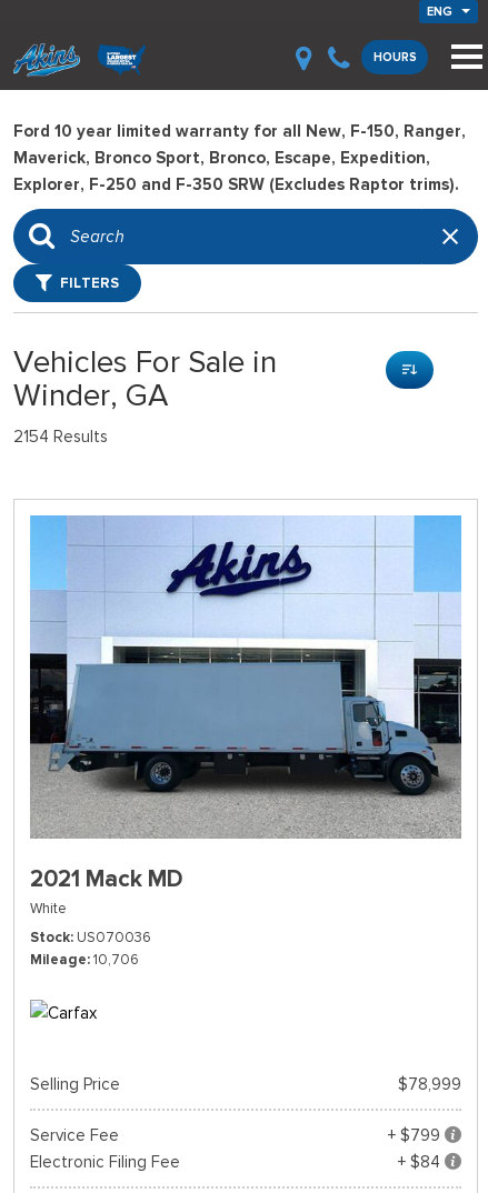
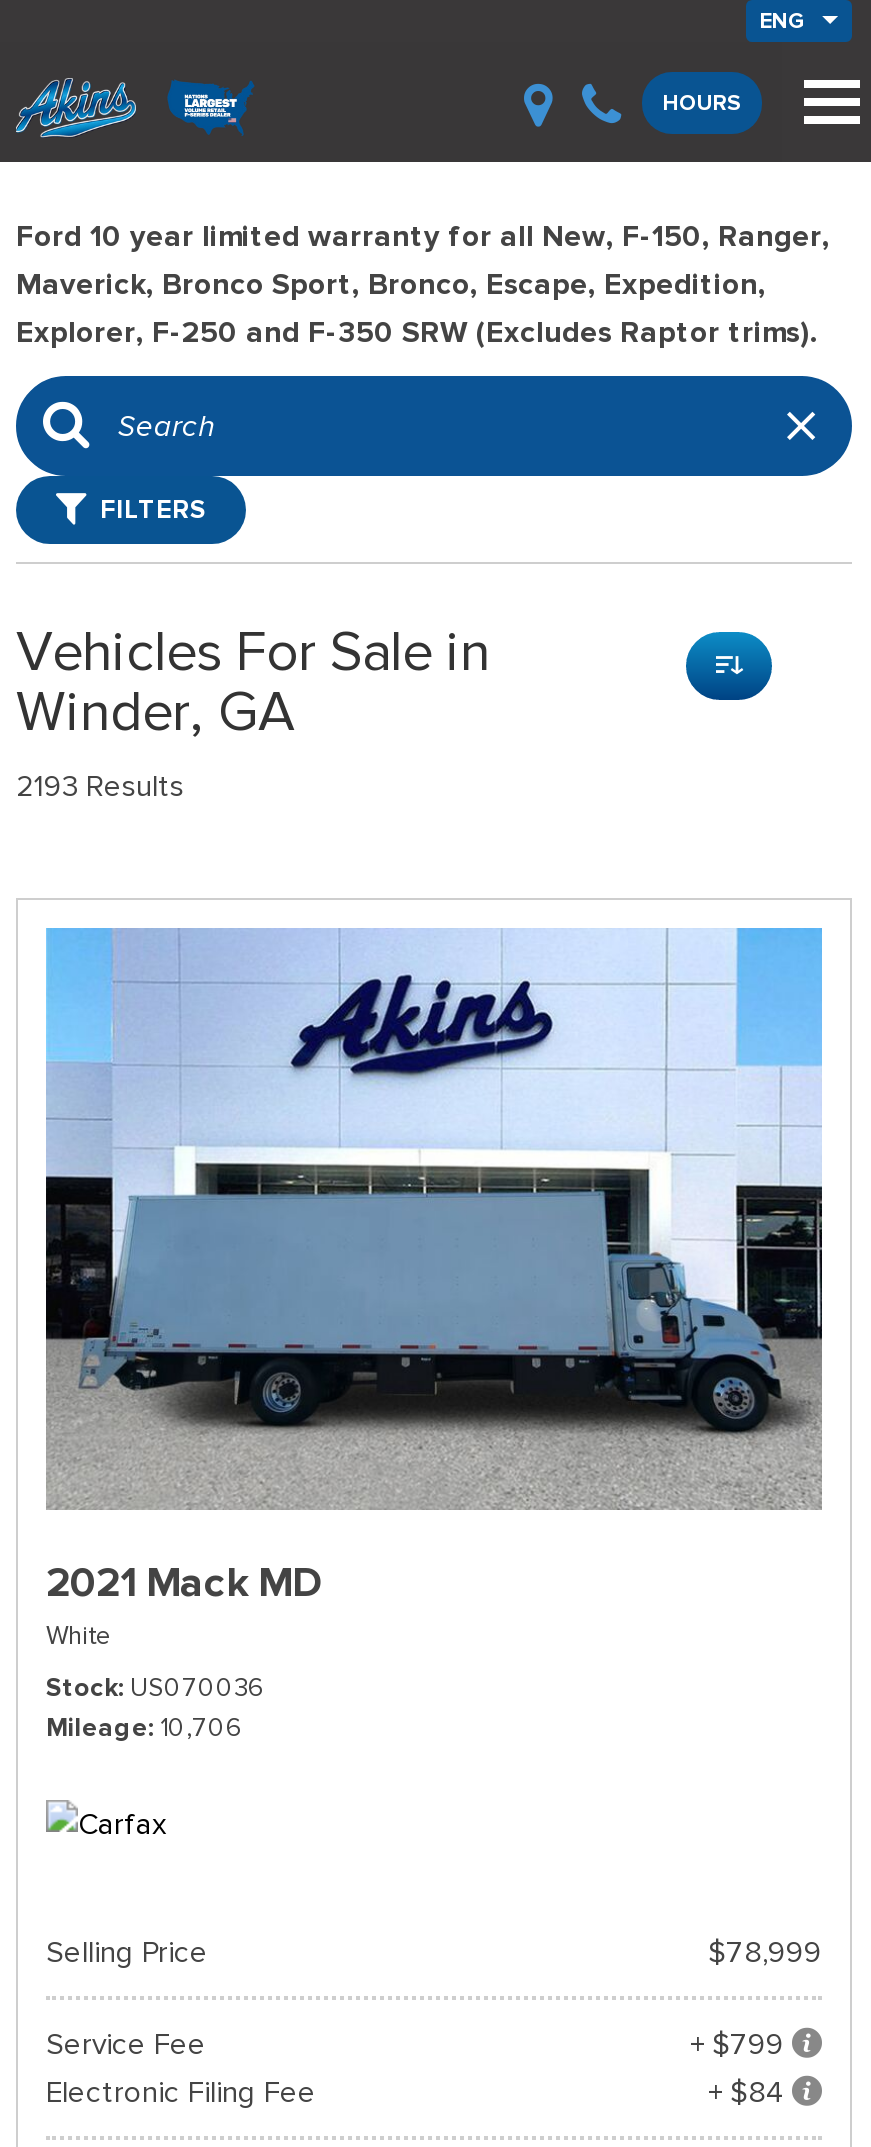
[13,427,108,447] 2154 Results -> [16,768,184,804] 2193 Results

